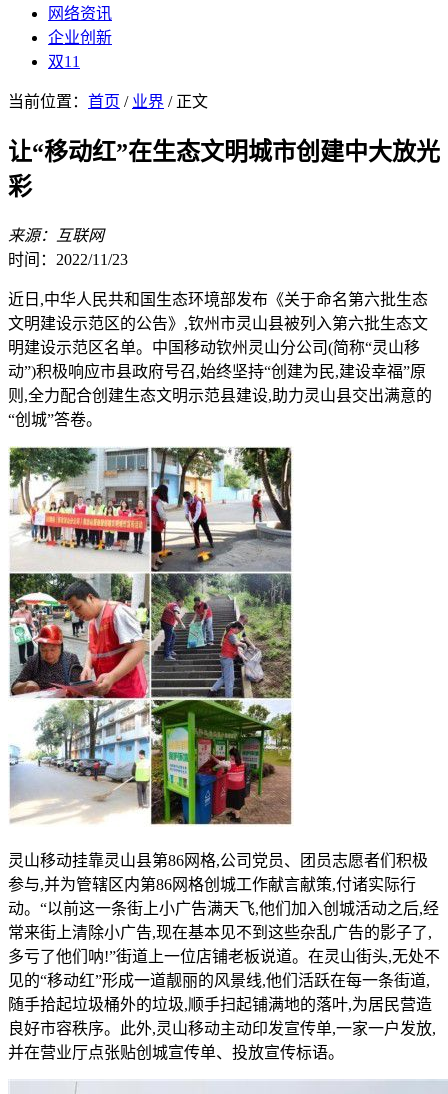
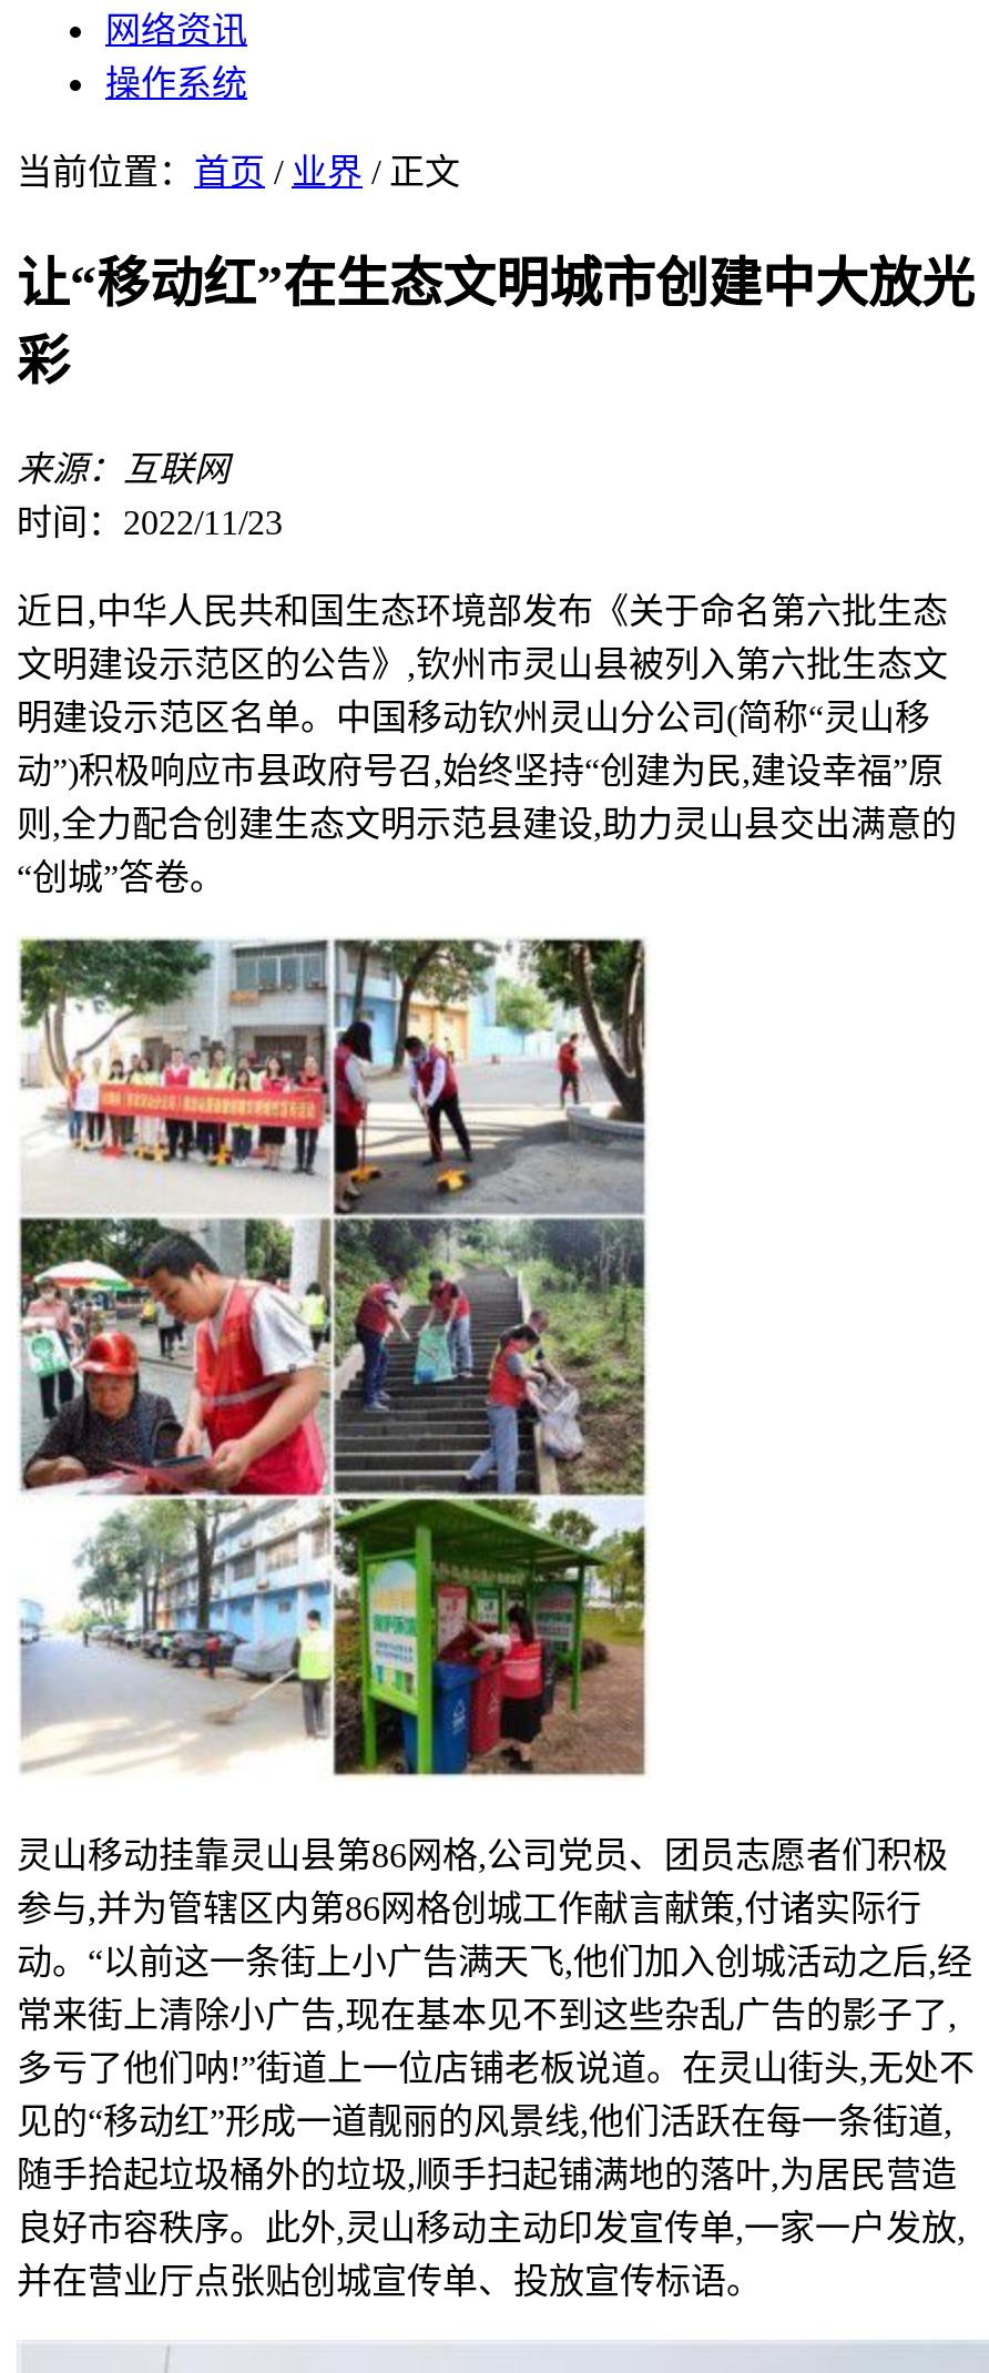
[48,29,112,70] 企业创新 | 双11 -> [105,64,247,102] 操作系统

